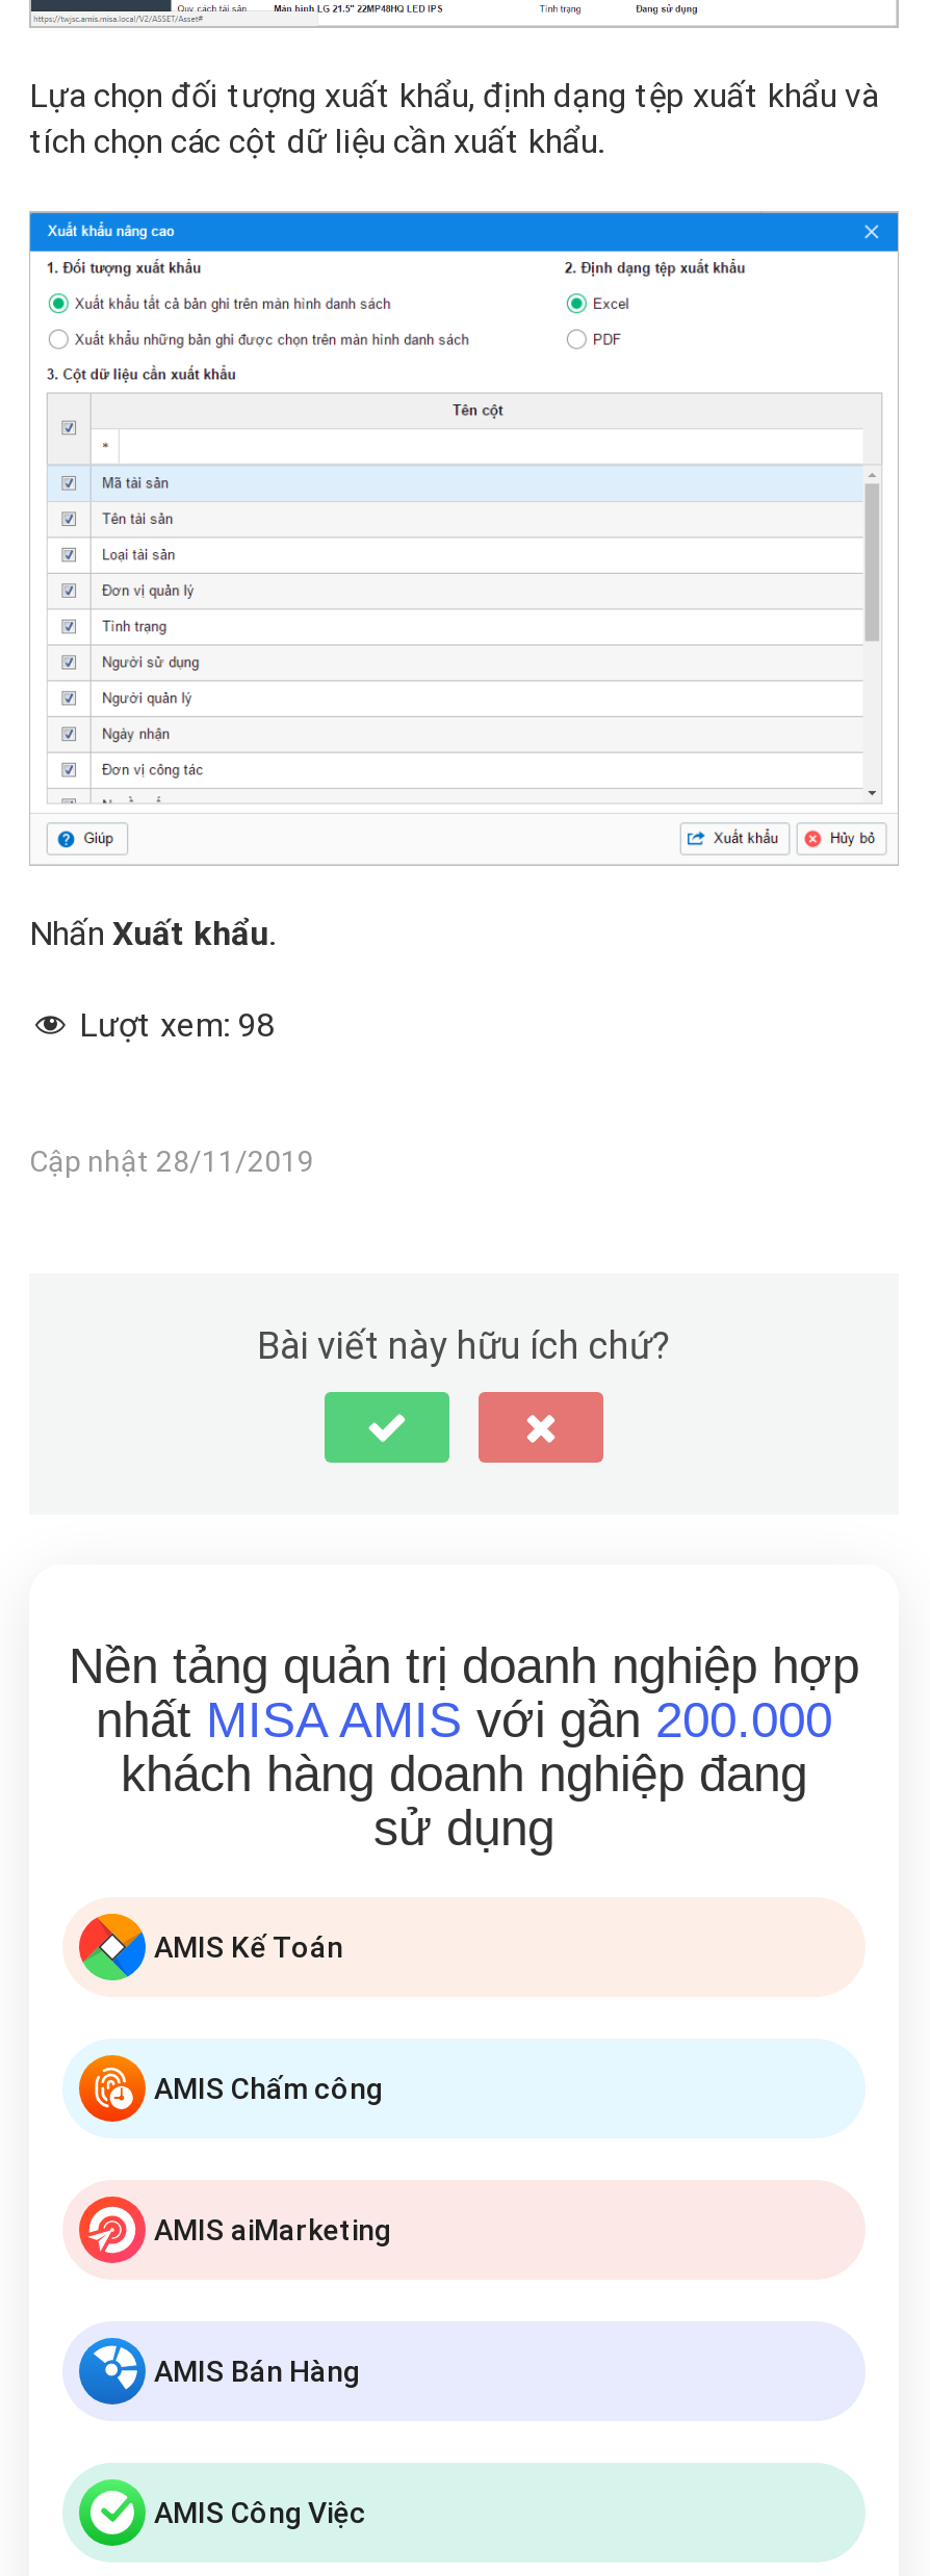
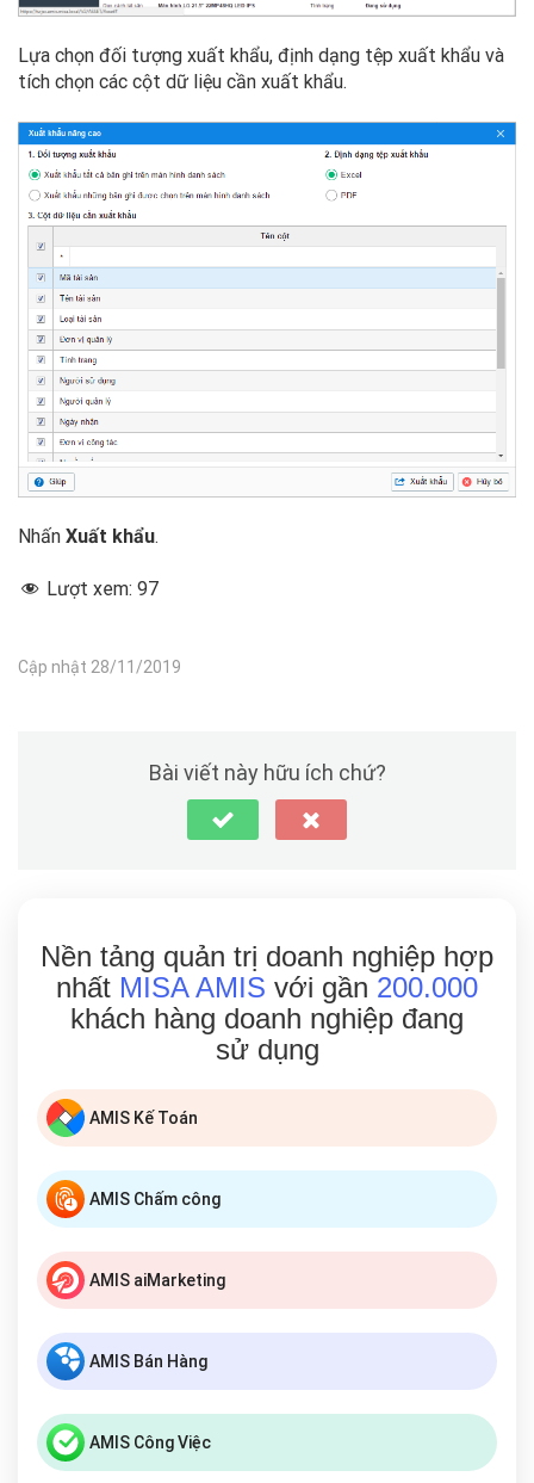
[79,1006,275,1046] Lượt xem: 98 -> [46,578,159,601] Lượt xem: 97

